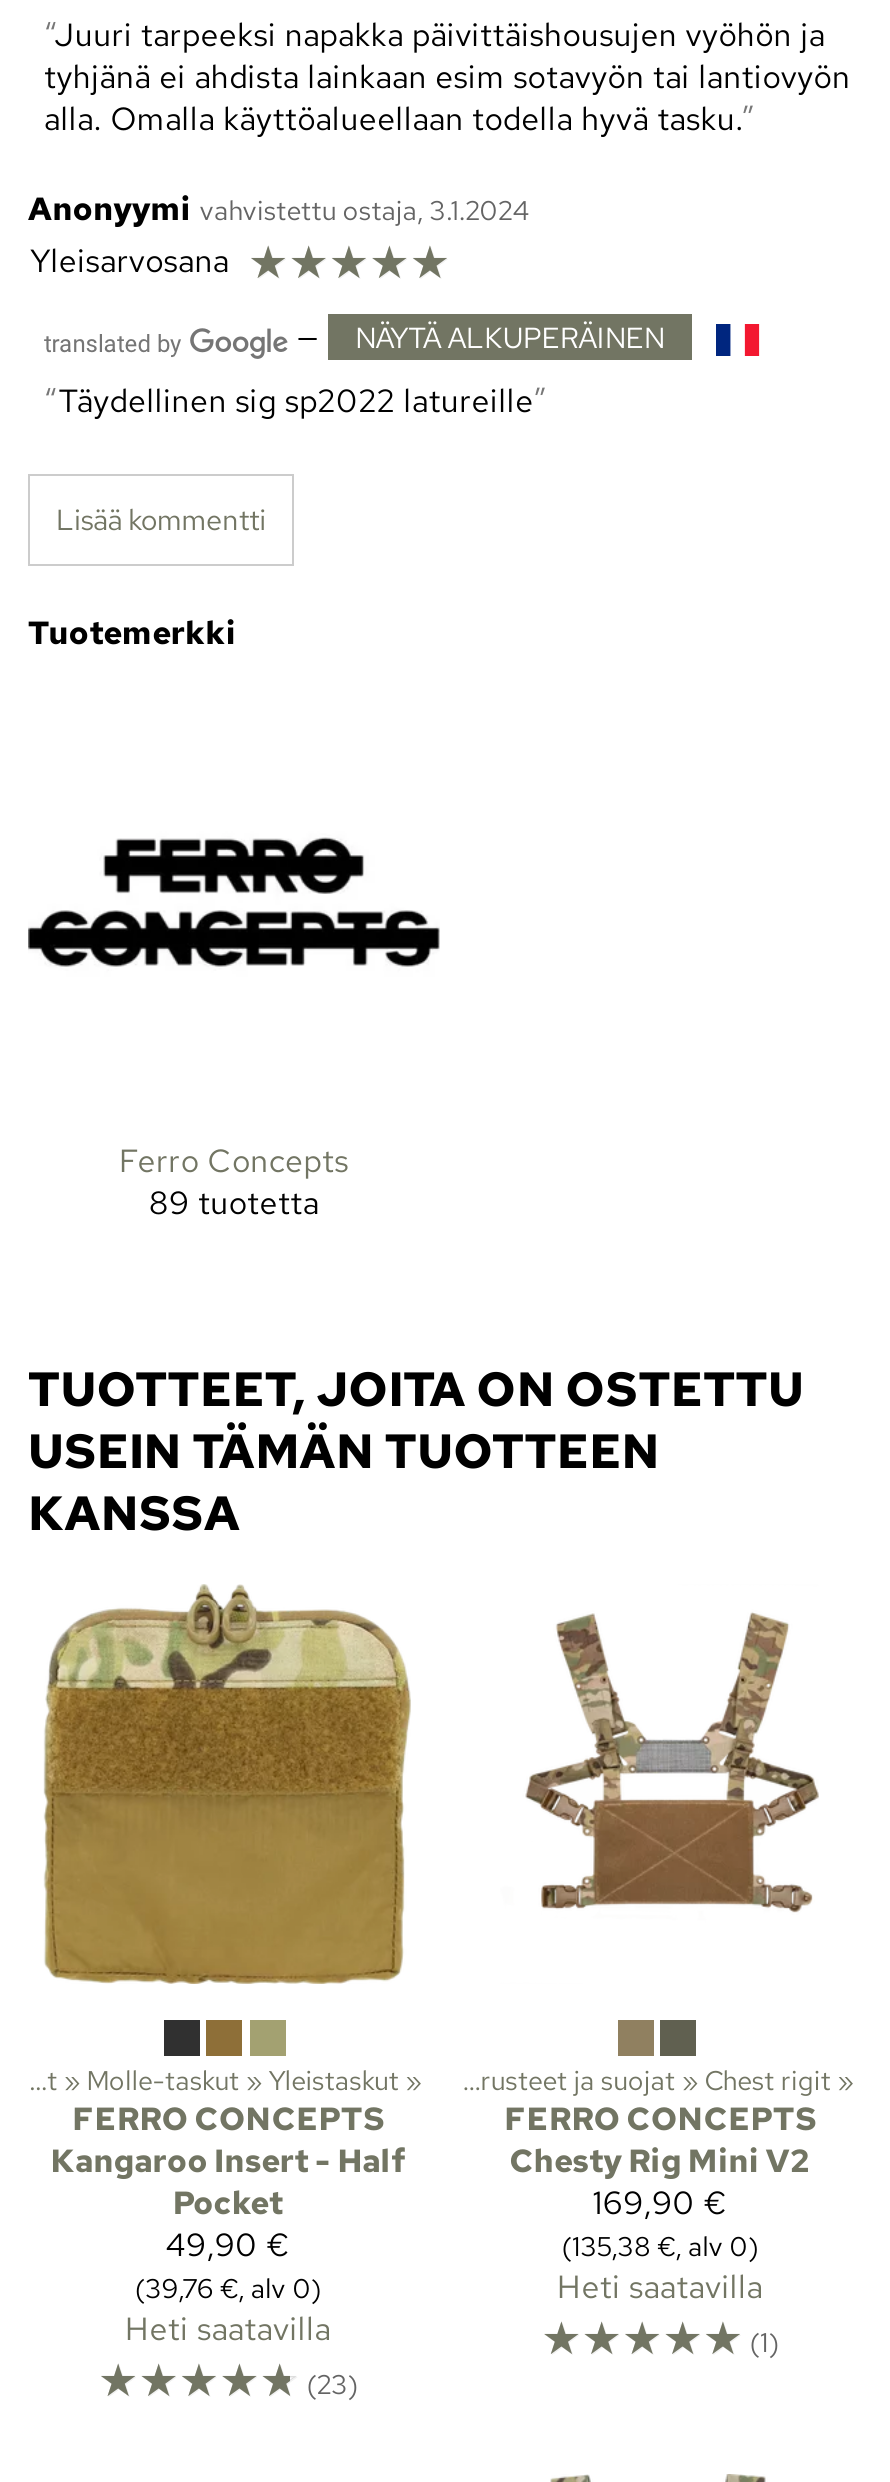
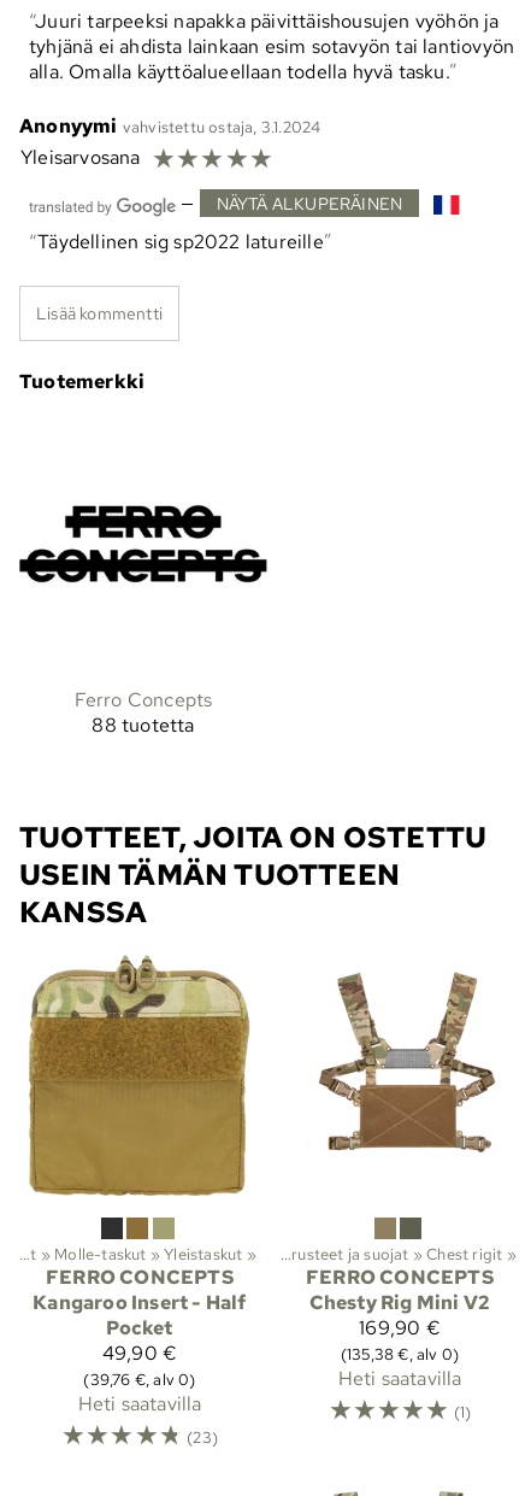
[149,1183,319,1225] 89 tuotetta -> [92,713,194,738] 88 tuotetta

